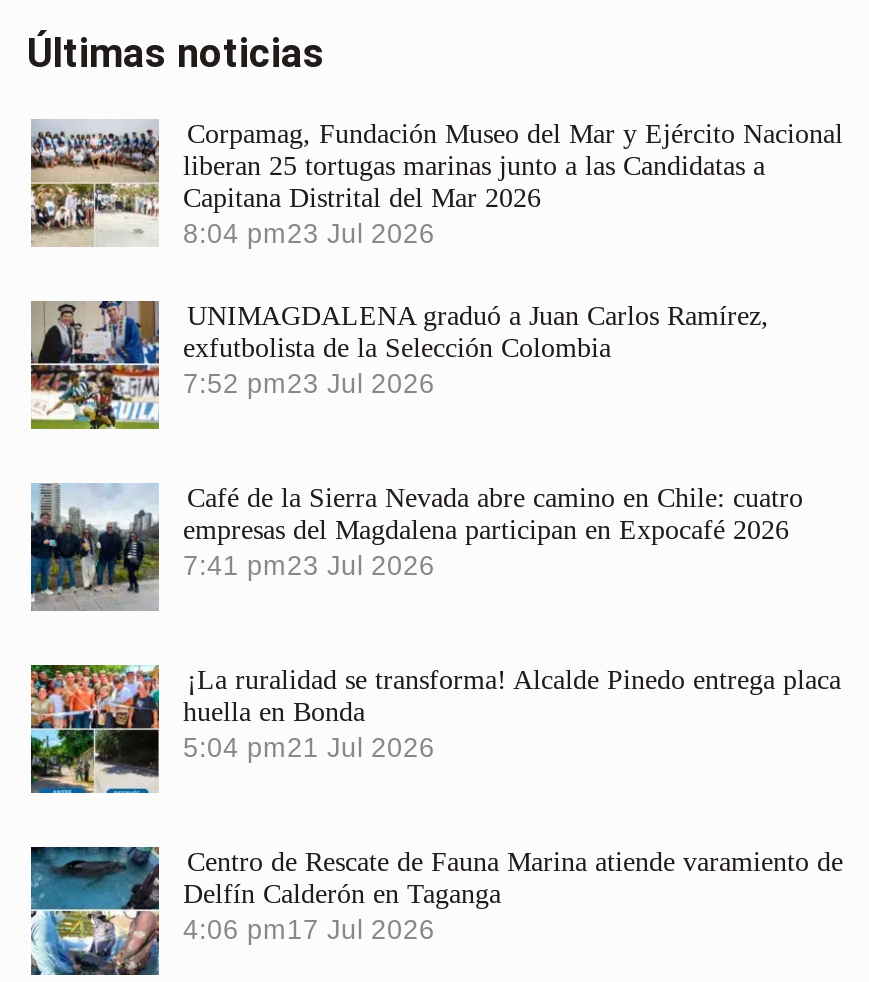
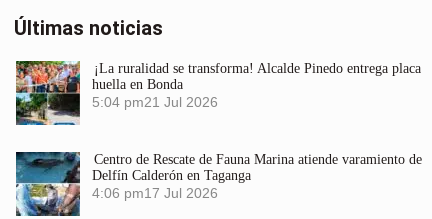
[29,118,851,398] [image] | Corpamag, Fundación Museo del Mar y Ejército Nacional | liberan 25 tortugas marinas junto a las Candidatas a | Capitana Distrital del Mar 2026 | 8:04 pm23 Jul 2026 | UNIMAGDALENA graduó a Juan Carlos Ramírez, | exfutbolista de la Selección Colombia | 7:52 pm23 Jul 2026 -> none
[29,298,803,580] [image] | Café de la Sierra Nevada abre camino en Chile: cuatro | empresas del Magdalena participan en Expocafé 2026 | 7:41 pm23 Jul 2026 -> none
[29,482,159,612] [image] -> none

